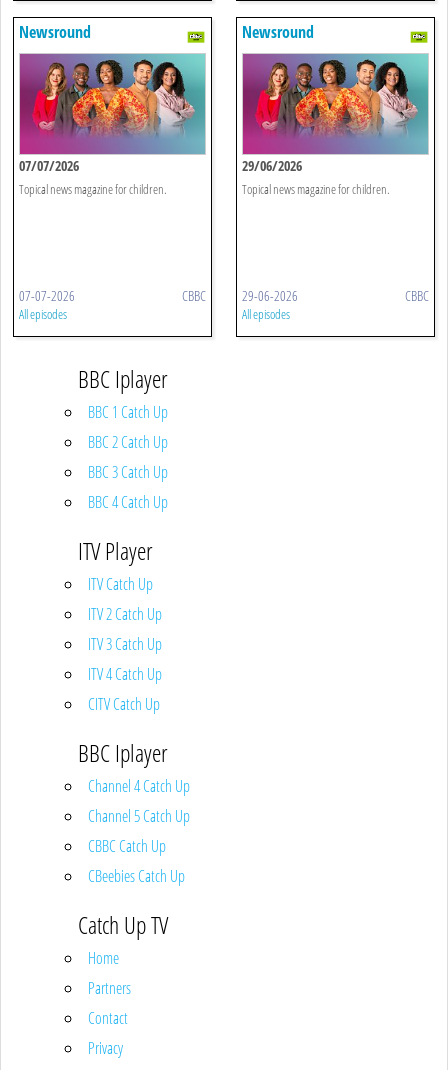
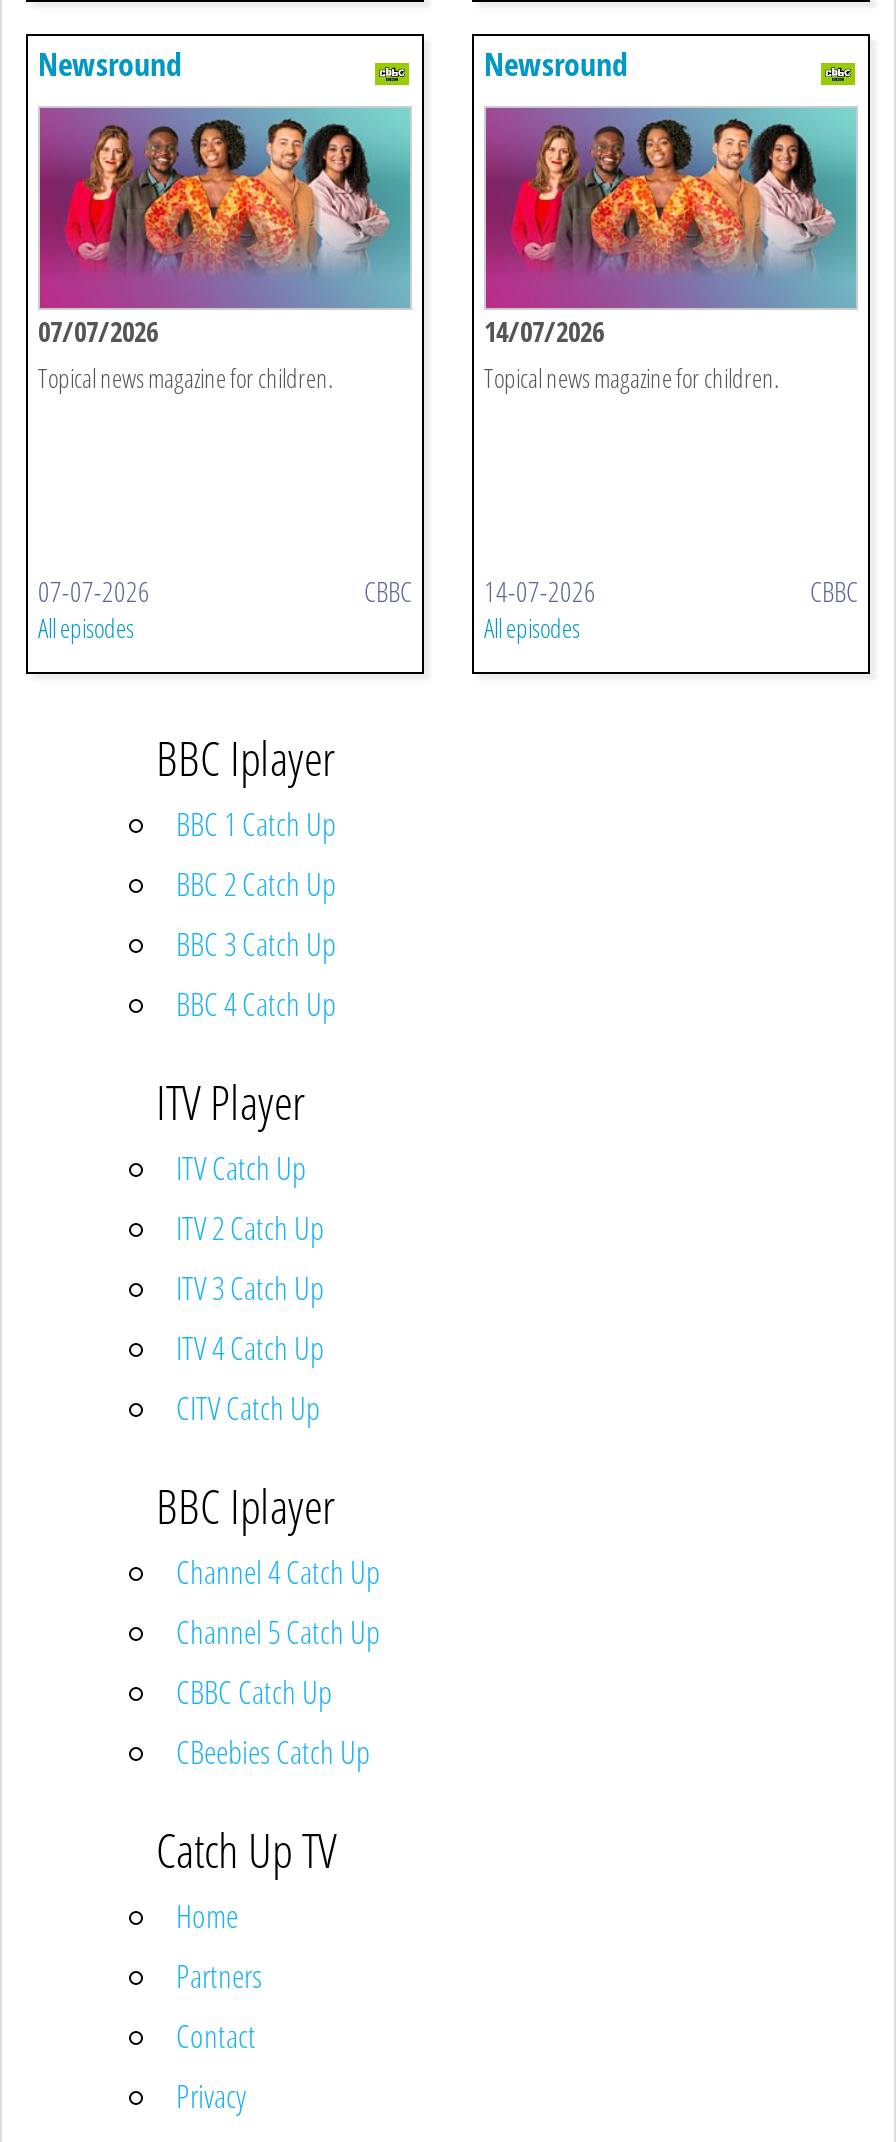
[242,156,302,175] 29/06/2026 -> [484,312,604,350] 14/07/2026
[182,286,298,305] CBBC 29-06-2026 -> [364,572,596,610] CBBC 14-07-2026

